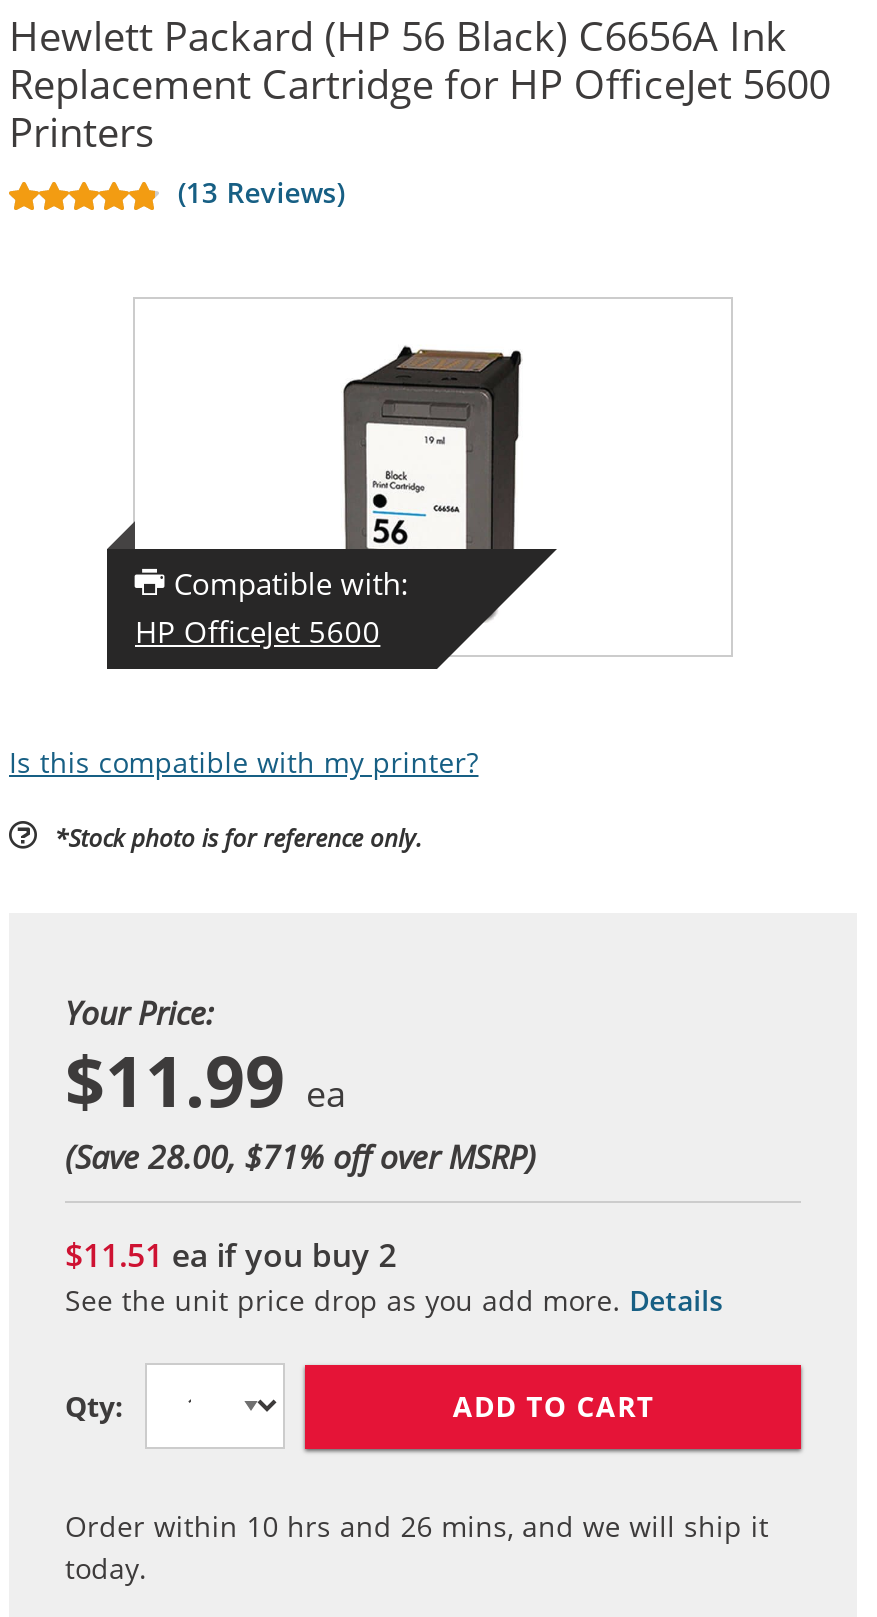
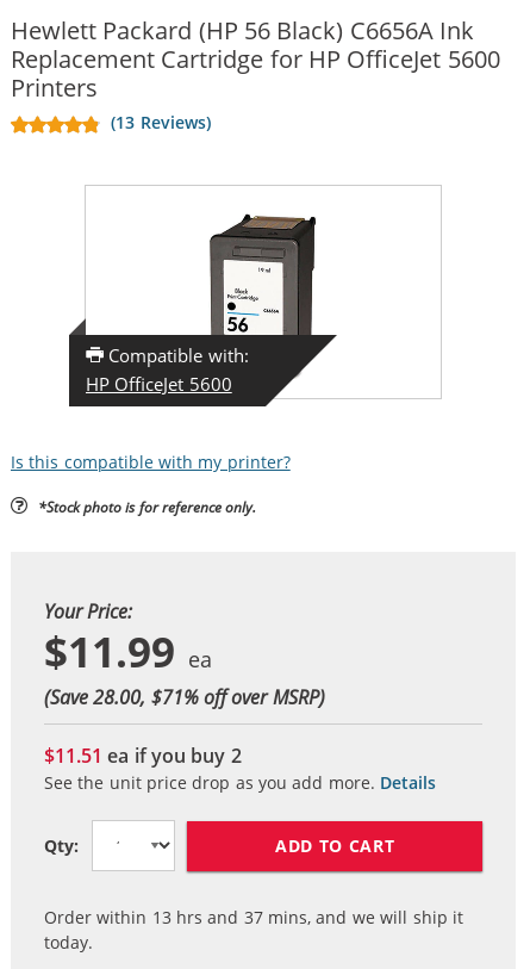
[65,1507,769,1545] Order within 10 hrs and 26 mins, and we will ship it -> [44,906,463,929] Order within 13 hrs and 37 mins, and we will ship it

